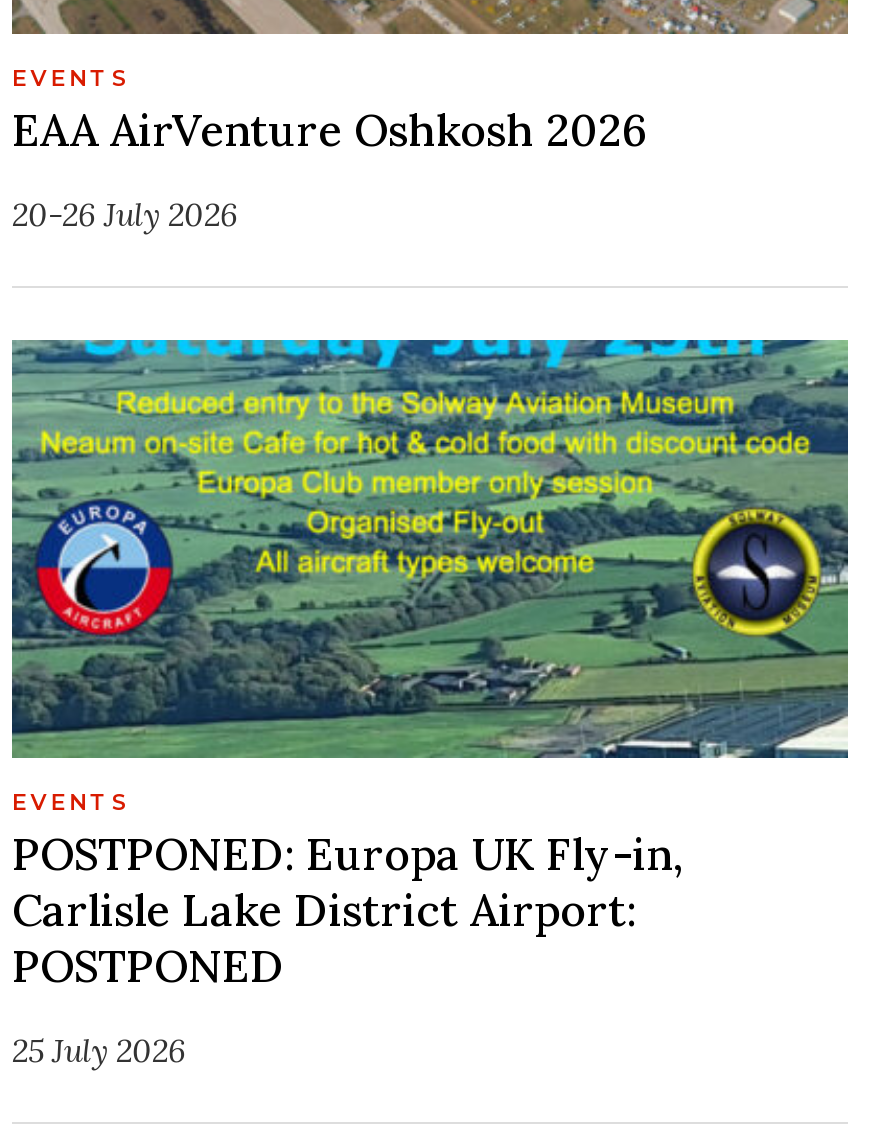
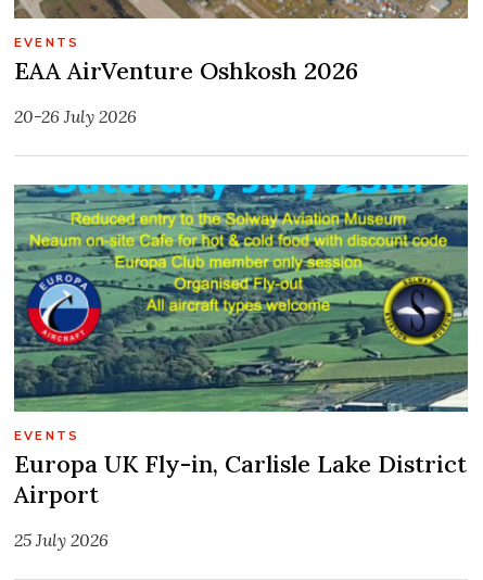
[12,826,682,994] POSTPONED: Europa UK Fly-in, | Carlisle Lake District Airport: | POSTPONED -> [14,449,467,510] Europa UK Fly-in, Carlisle Lake District | Airport

